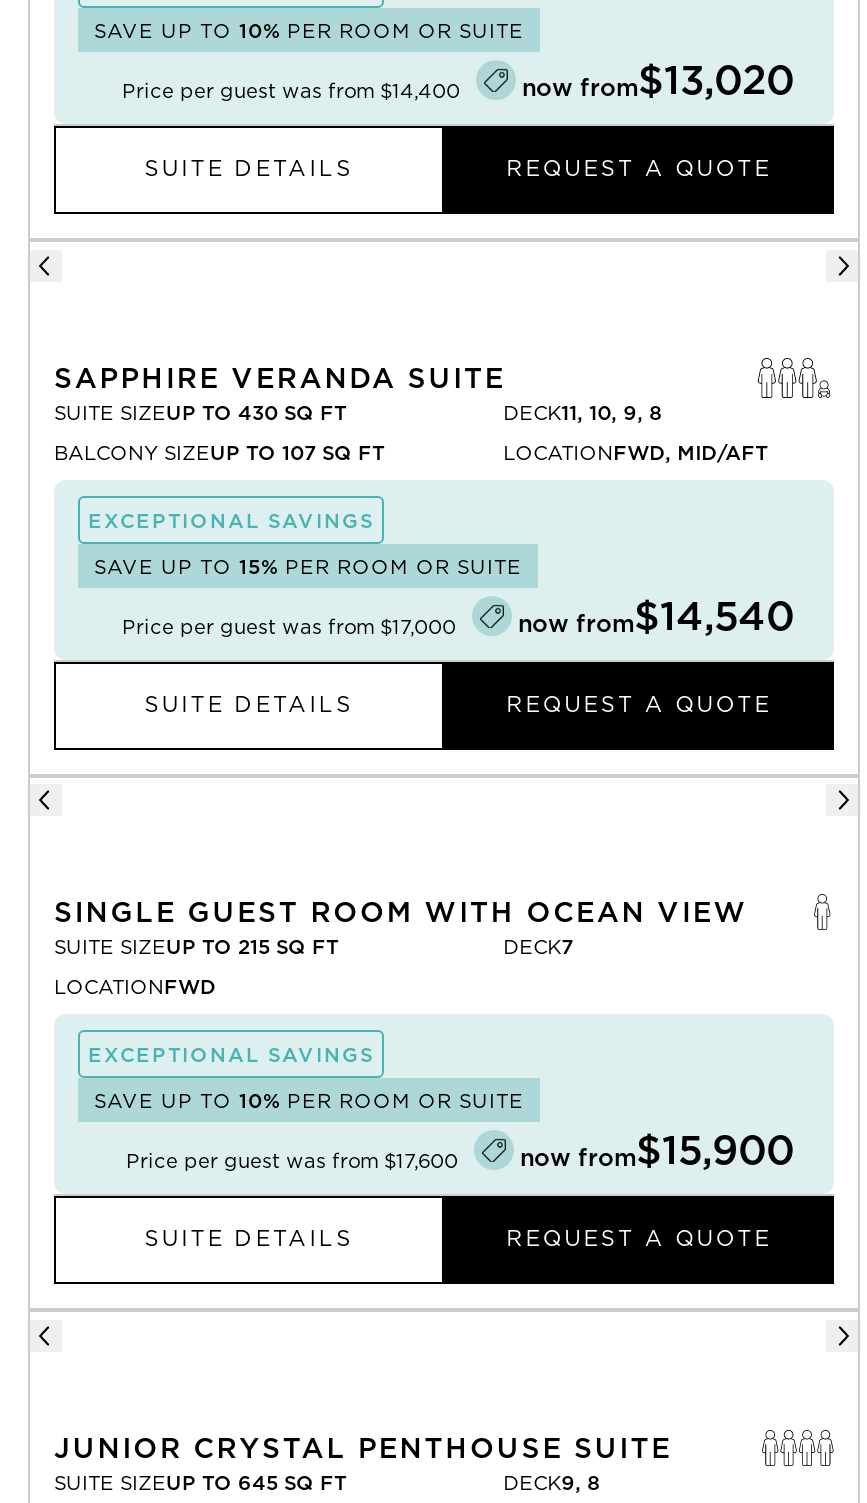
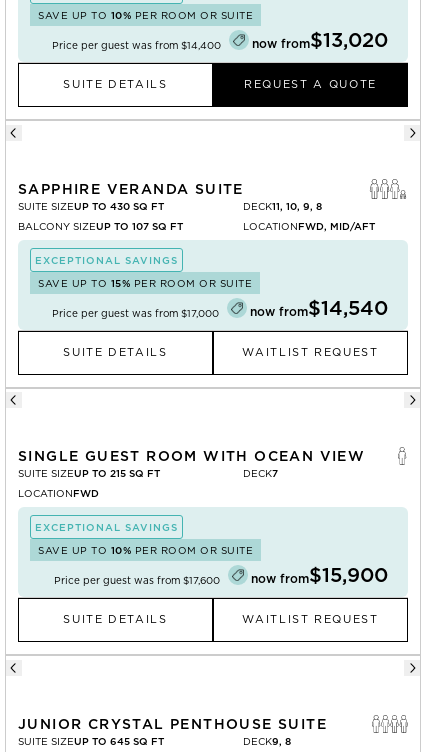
[506,690,772,718] REQUEST A QUOTE -> [242,345,379,359] WAITLIST REQUEST
[506,1224,772,1252] REQUEST A QUOTE -> [242,612,379,626] WAITLIST REQUEST

